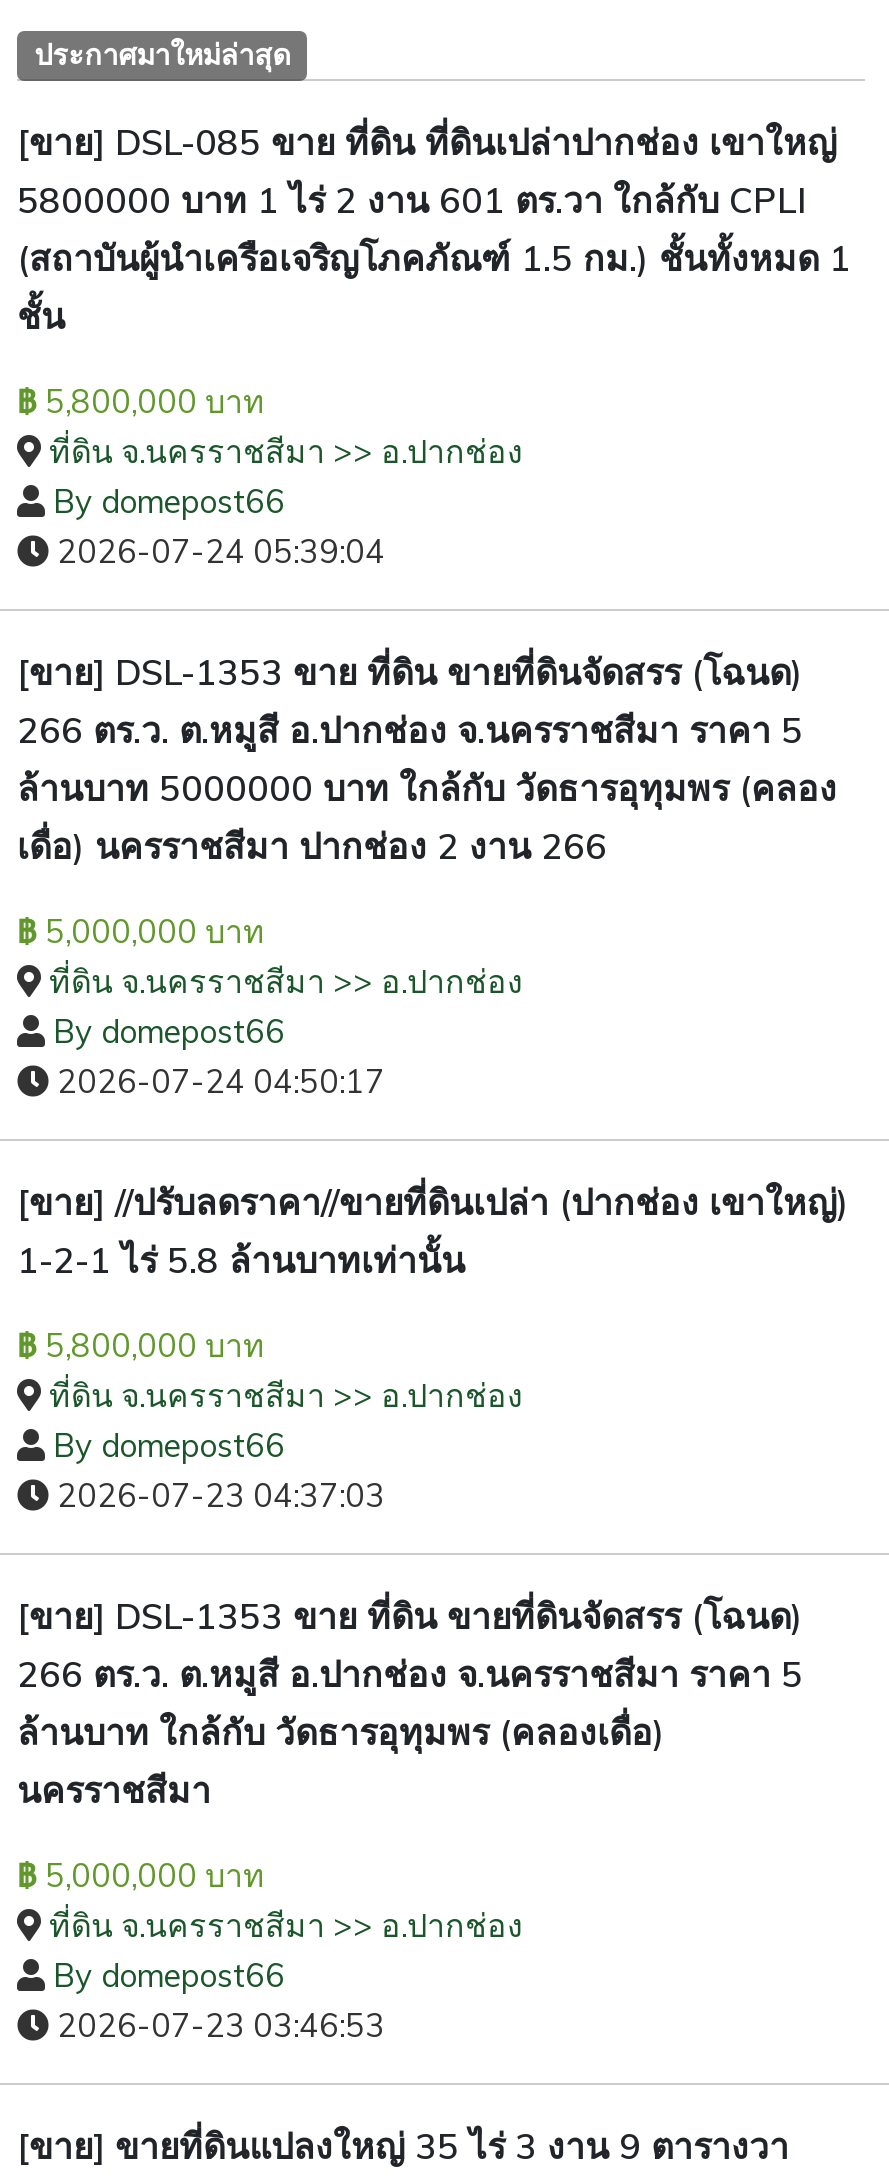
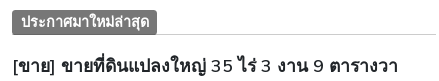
[17,119,851,2045] [ขาย] DSL-085 ขาย ที่ดิน ที่ดินเปล่าปากช่อง เขาใหญ่ | 5800000 บาท 1 ไร่ 2 งาน 601 ตร.วา ใกล้กับ CPLI | (สถาบันผู้นำเครือเจริญโภคภัณฑ์ 1.5 กม.) ชั้นทั้งหมด 1 | ชั้น | ฿5,800,000 บาท | ที่ดิน จ.นครราชสีมา >> อ.ปากช่อง | By domepost66 | 2026-07-24 05:39:04 | [ขาย] DSL-1353 ขาย ที่ดิน ขายที่ดินจัดสรร (โฉนด) | 266 ตร.ว. ต.หมูสี อ.ปากช่อง จ.นครราชสีมา ราคา 5 | ล้านบาท 5000000 บาท ใกล้กับ วัดธารอุทุมพร (คลอง | เดื่อ) นครราชสีมา ปากช่อง 2 งาน 266 | ฿5,000,000 บาท | ที่ดิน จ.นครราชสีมา >> อ.ปากช่อง | By domepost66 | 2026-07-24 04:50:17 | [ขาย] //ปรับลดราคา//ขายที่ดินเปล่า (ปากช่อง เขาใหญ่) | 1-2-1 ไร่ 5.8 ล้านบาทเท่านั้น | ฿5,800,000 บาท | ที่ดิน จ.นครราชสีมา >> อ.ปากช่อง | By domepost66 | 2026-07-23 04:37:03 | [ขาย] DSL-1353 ขาย ที่ดิน ขายที่ดินจัดสรร (โฉนด) | 266 ตร.ว. ต.หมูสี อ.ปากช่อง จ.นครราชสีมา ราคา 5 | ล้านบาท ใกล้กับ วัดธารอุทุมพร (คลองเดื่อ) | นครราชสีมา | ฿5,000,000 บาท | ที่ดิน จ.นครราชสีมา >> อ.ปากช่อง | By domepost66 | 2026-07-23 03:46:53 -> none

